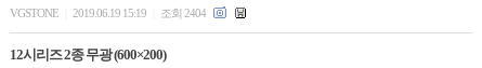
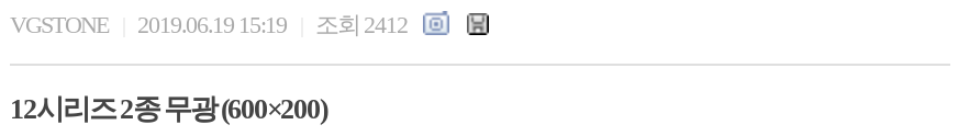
[10,6,208,19] VGSTONE 2019.06.19 15:19 조회 2404 -> [10,11,412,37] VGSTONE 2019.06.19 15:19 조회 2412

